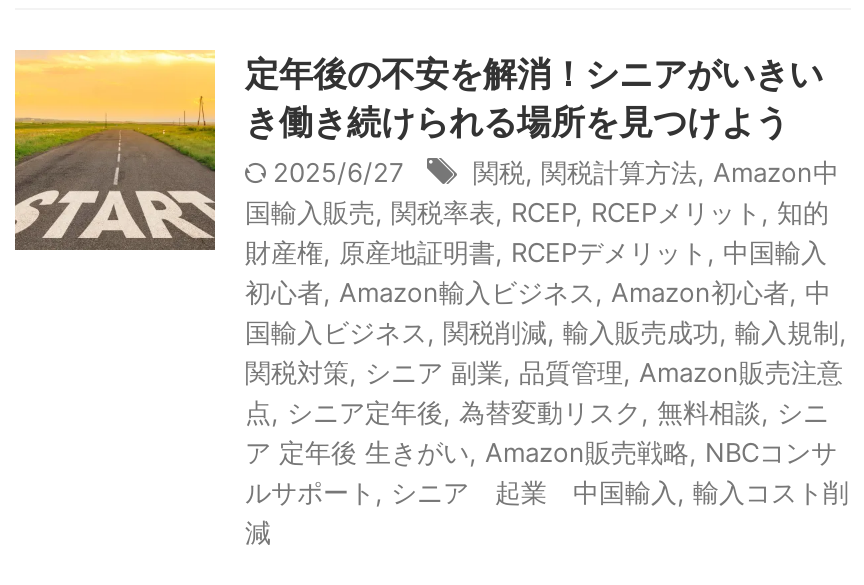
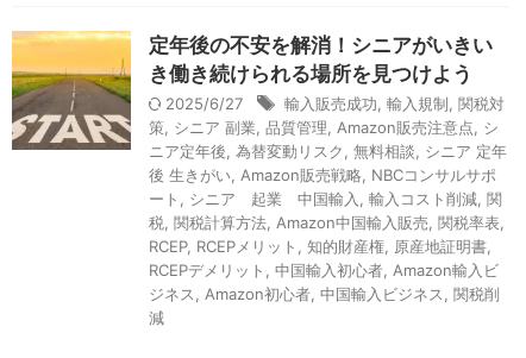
[245,156,849,508] 関税,関税計算方法, Amazon中 | 国輸入販売,関税率表, RCEP, RCEPメリット,知的 | 財産権,原産地証明書, RCEPデメリット,中国輸入 | 初心者, Amazon輸入ビジネス, Amazon初心者,中 | 国輸入ビジネス,関税削減,輸入販売成功,輸入規制, | 関税対策,シニア 副業,品質管理, Amazon販売注意 | 点,シニア定年後,為替変動リスク,無料相談,シニ | ア 定年後 生きがい, Amazon販売戦略, NBCコンサ | ルサポート,シニア 起業 中国輸入,輸入コスト削 -> [149,94,507,303] 輸入販売成功,輸入規制,関税対 | 策,シニア 副業,品質管理, Amazon販売注意点,シ | ニア定年後,為替変動リスク,無料相談,シニア 定年 | 後 生きがい, Amazon販売戦略, NBCコンサルサポ | ート,シニア 起業 中国輸入,輸入コスト削減,関 | 税,関税計算方法, Amazon中国輸入販売,関税率表, | RCEP, RCEPメリット,知的財産権,原産地証明書, | RCEPデメリット,中国輸入初心者, Amazon輸入ビ | ジネス, Amazon初心者,中国輸入ビジネス,関税削

